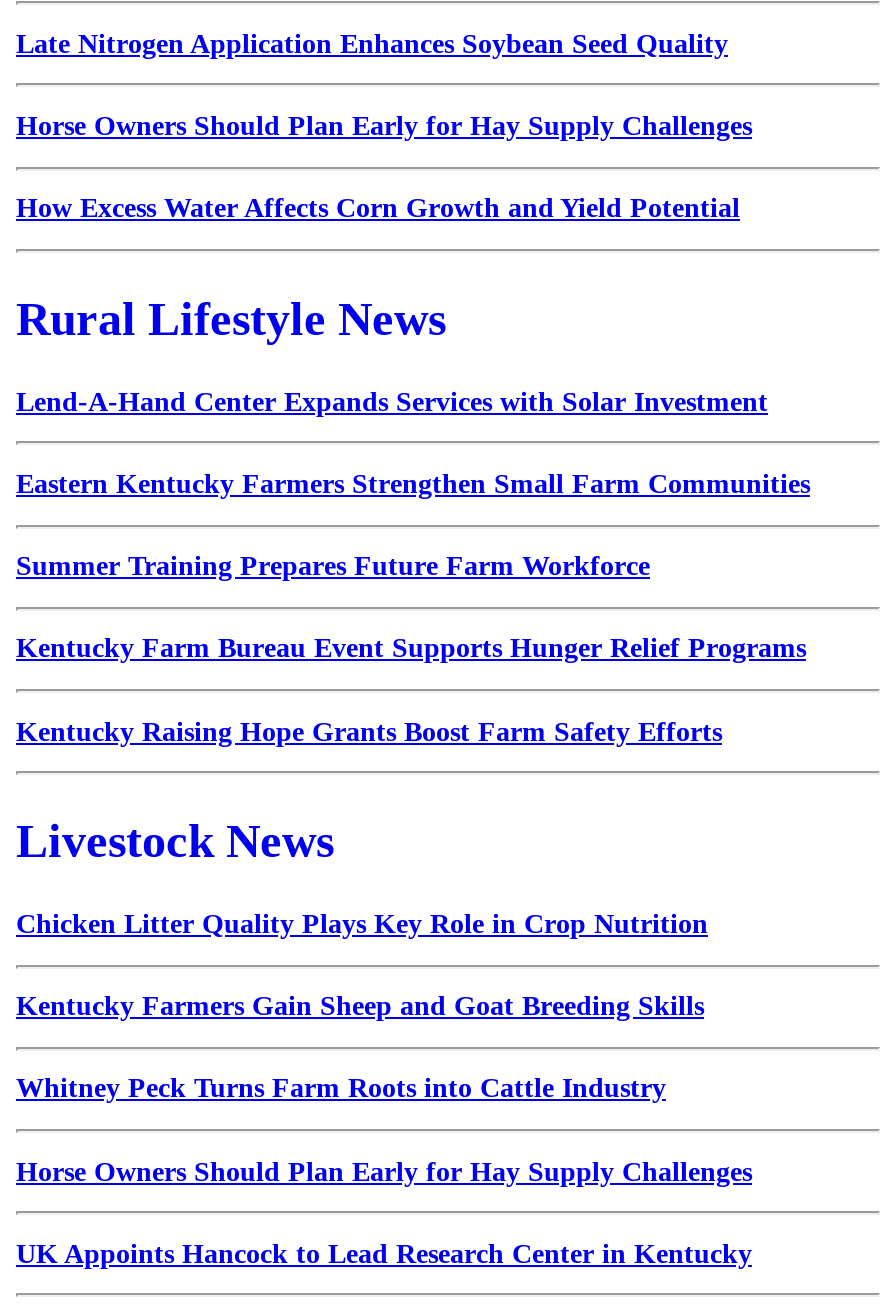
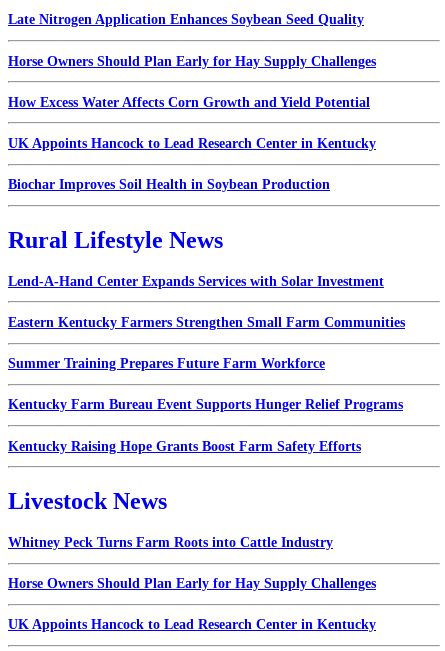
none -> [8,136,376,192] UK Appoints Hancock to Lead Research Center in Kentucky | Biochar Improves Soil Health in Soybean Production
moved [16,293,810,867] -> [8,227,405,514]: Rural Lifestyle News | Lend-A-Hand Center Expands Services with Solar Investment | Eastern Kentucky Farmers Strengthen Small Farm Communities | Summer Training Prepares Future Farm Workforce | Kentucky Farm Bureau Event Supports Hunger Relief Programs | Kentucky Raising Hope Grants Boost Farm Safety Efforts | Livestock News
[16,909,708,1022] Chicken Litter Quality Plays Key Role in Crop Nutrition | Kentucky Farmers Gain Sheep and Goat Breeding Skills -> none

